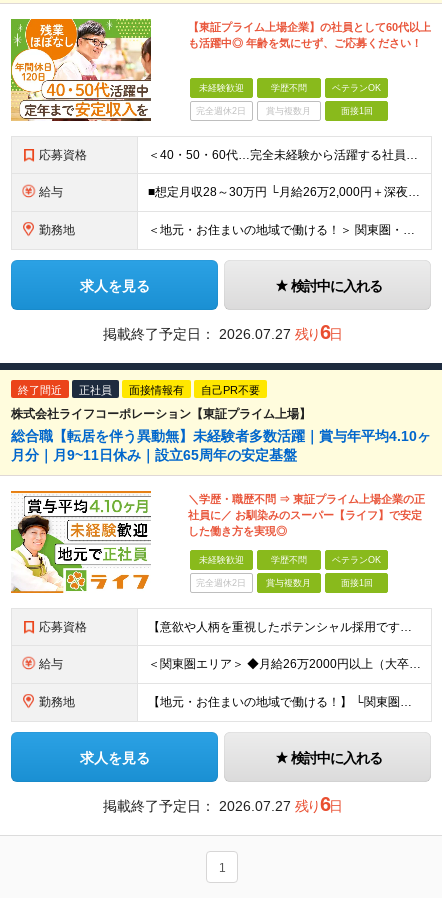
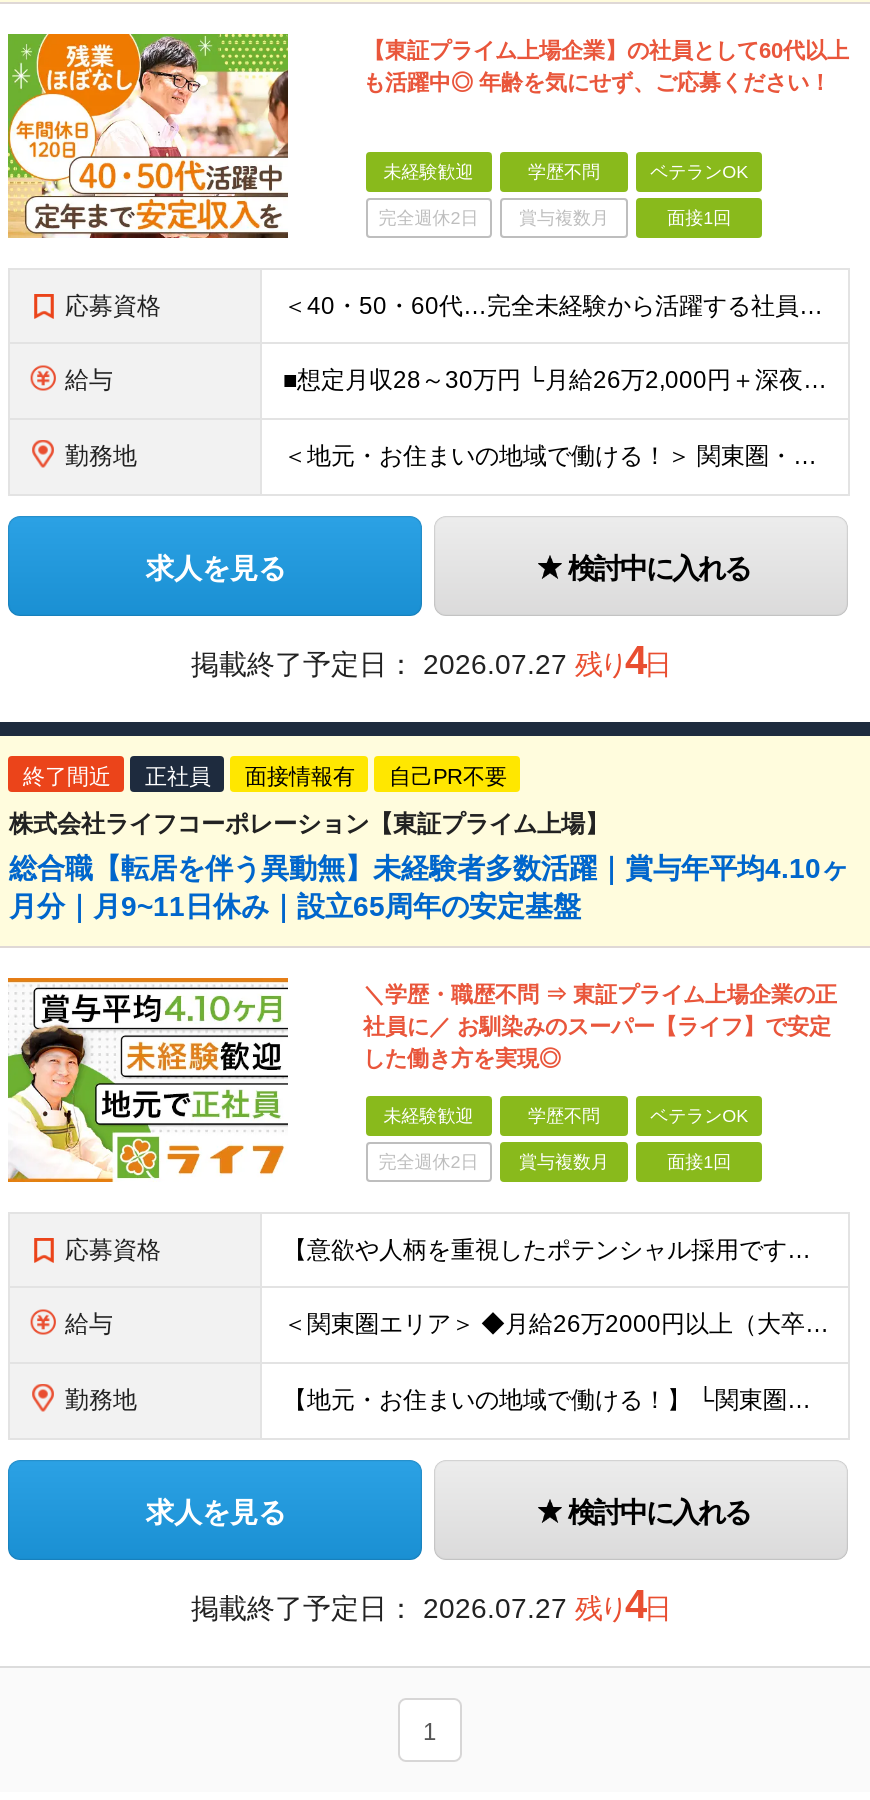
[102,321,341,343] 掲載終了予定日：2026.07.27 残り6日 -> [191,638,669,682] 掲載終了予定日：2026.07.27 残り4日
[102,793,341,815] 掲載終了予定日：2026.07.27 残り6日 -> [191,1582,669,1626] 掲載終了予定日：2026.07.27 残り4日

